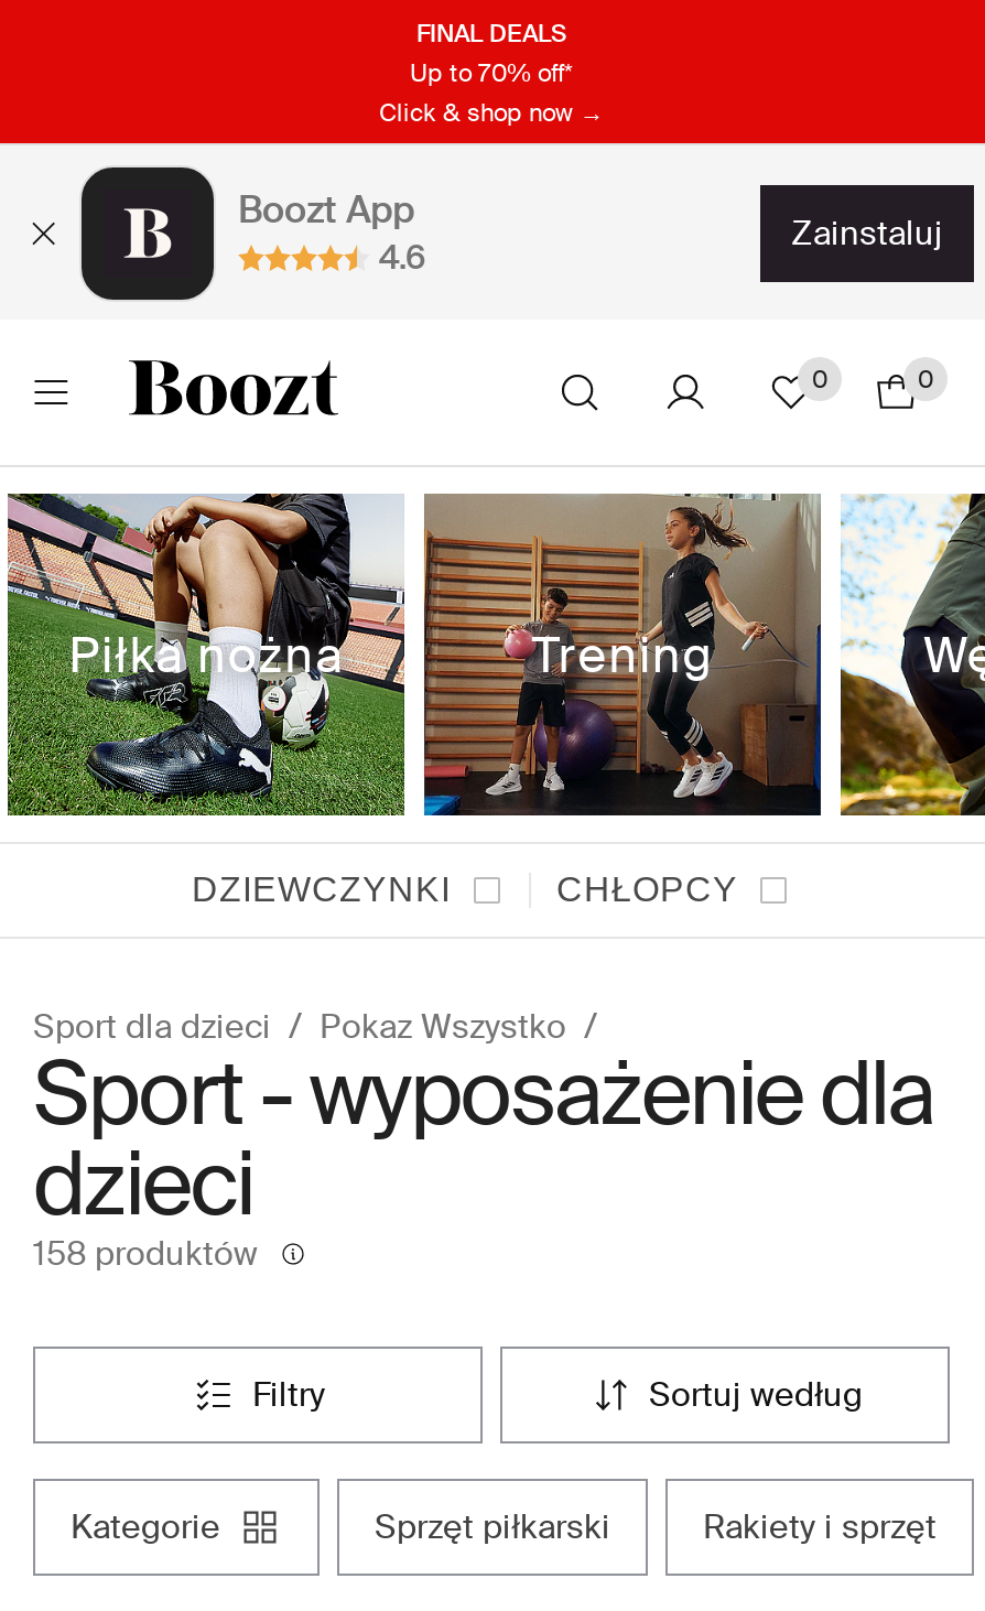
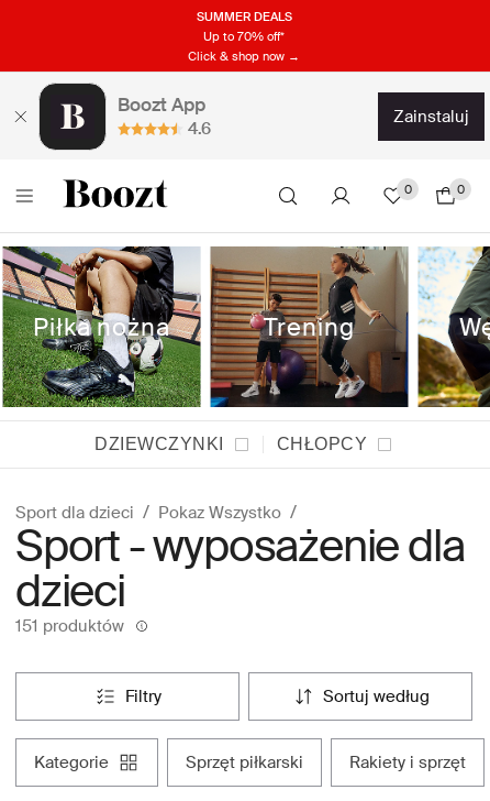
[416,17,566,47] FINAL DEALS -> [196,8,292,24] SUMMER DEALS
[33,1232,258,1276] 158 produktów -> [15,615,124,637] 151 produktów

